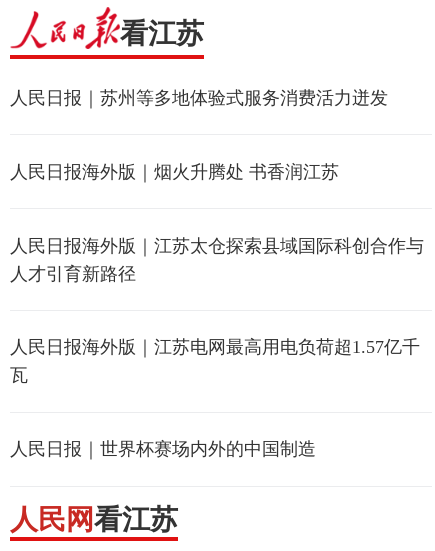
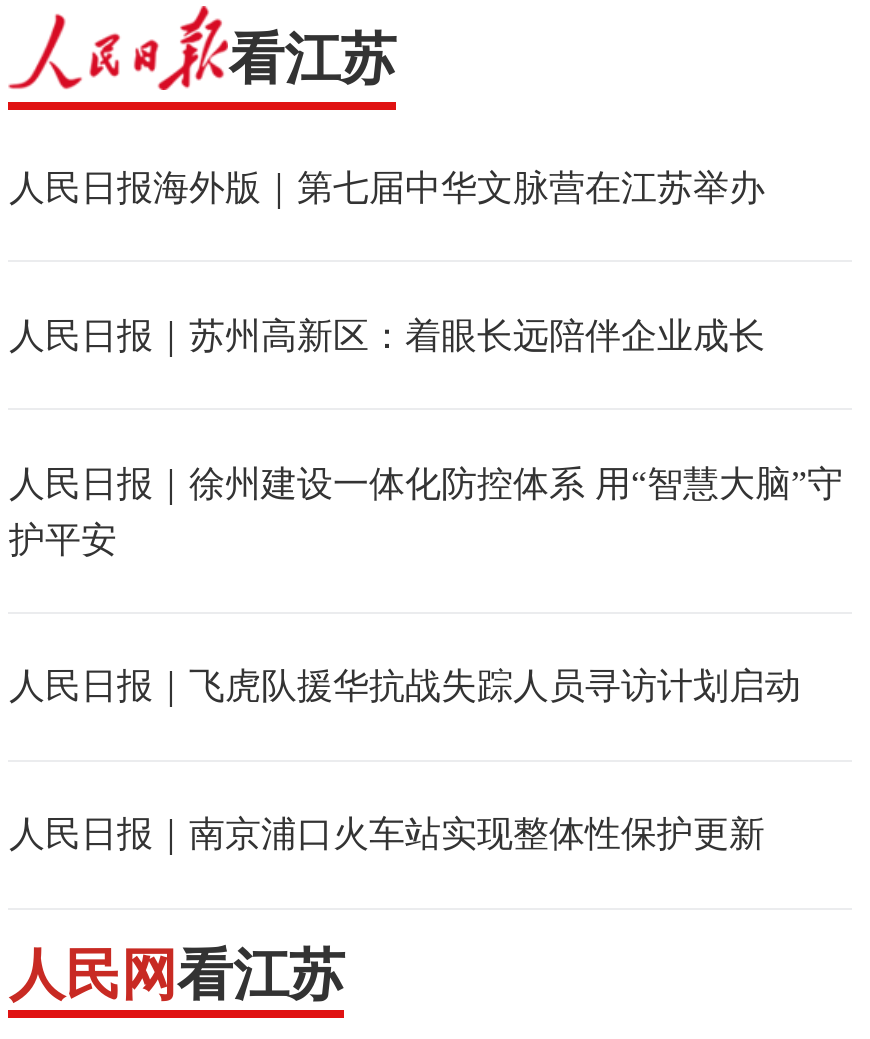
[10,88,388,108] 人民日报｜苏州等多地体验式服务消费活力迸发 -> [9,168,765,208] 人民日报海外版｜第七届中华文脉营在江苏举办
[10,162,339,182] 人民日报海外版｜烟火升腾处 书香润江苏 -> [9,316,765,356] 人民日报｜苏州高新区：着眼长远陪伴企业成长
[10,236,424,284] 人民日报海外版｜江苏太仓探索县域国际科创合作与 | 人才引育新路径 -> [9,463,843,559] 人民日报｜徐州建设一体化防控体系 用“智慧大脑”守 | 护平安
[10,337,420,385] 人民日报海外版｜江苏电网最高用电负荷超1.57亿千 | 瓦 -> [9,667,801,707] 人民日报｜飞虎队援华抗战失踪人员寻访计划启动
[10,439,316,459] 人民日报｜世界杯赛场内外的中国制造 -> [9,814,765,854] 人民日报｜南京浦口火车站实现整体性保护更新

